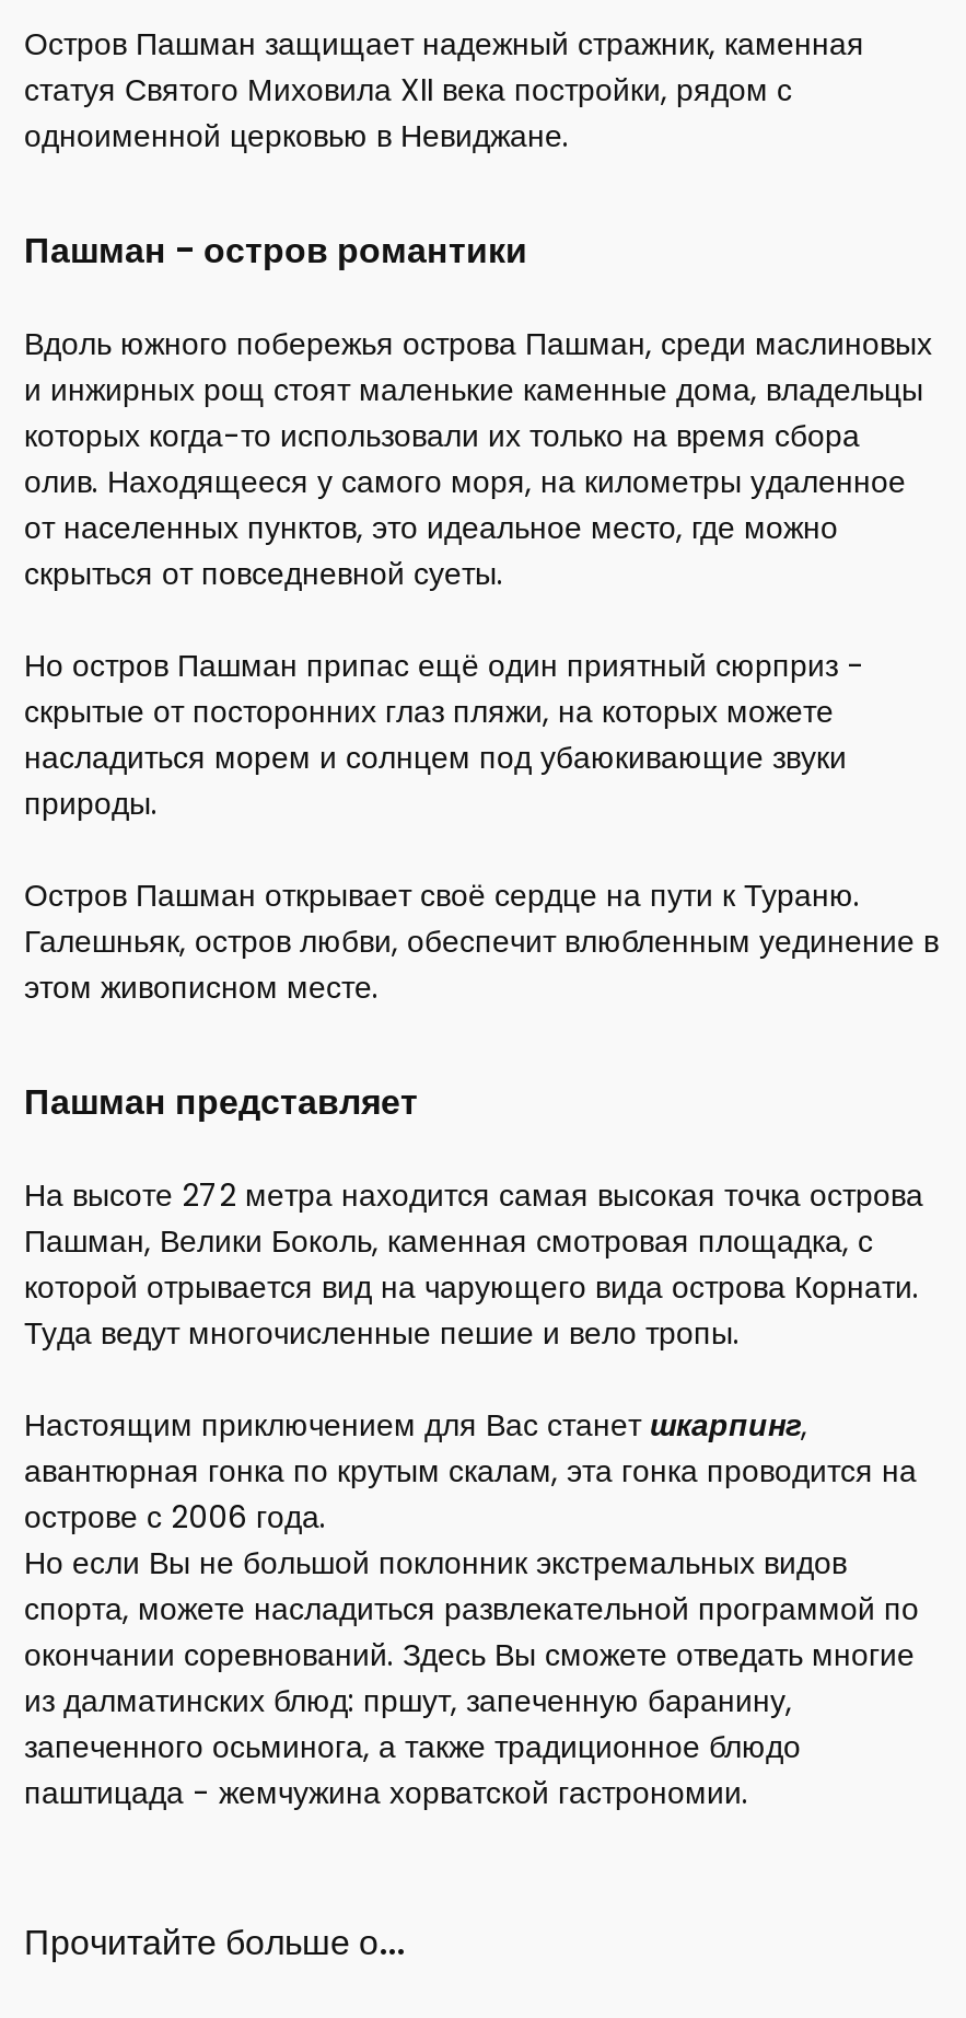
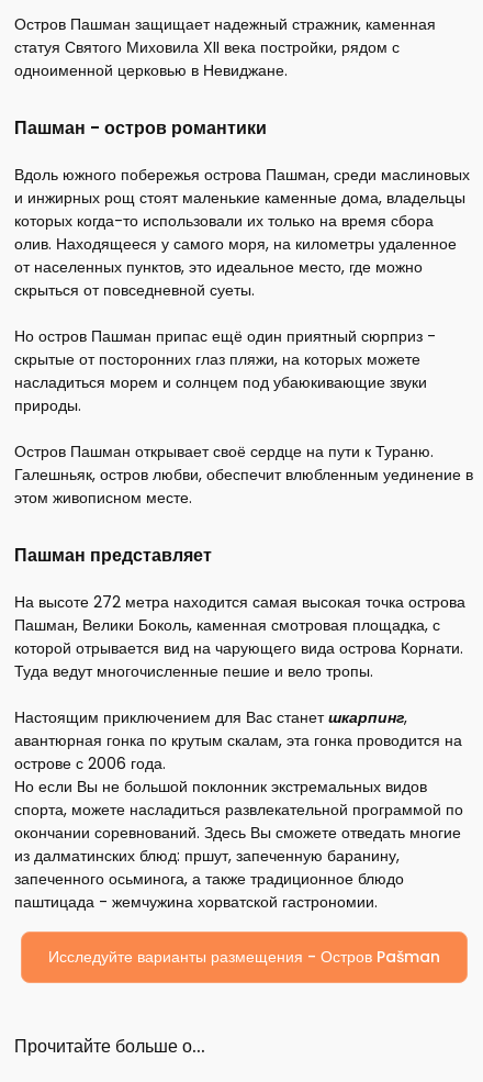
none -> [48,946,440,968] Исследуйте варианты размещения - Остров Pašman

